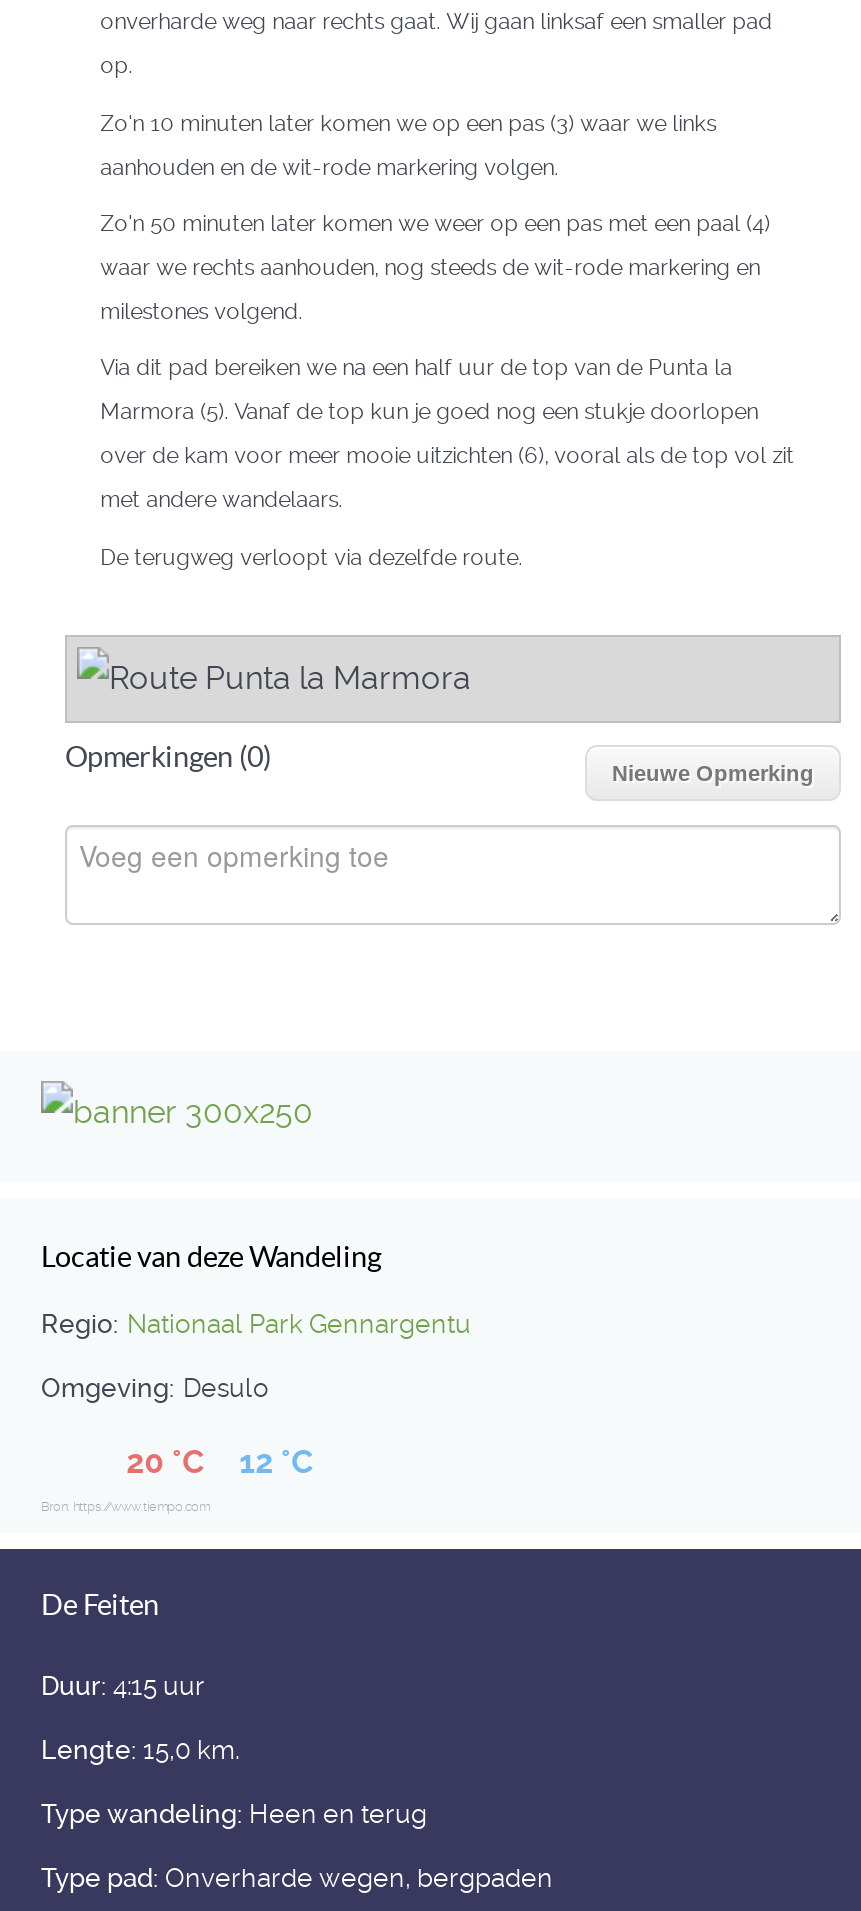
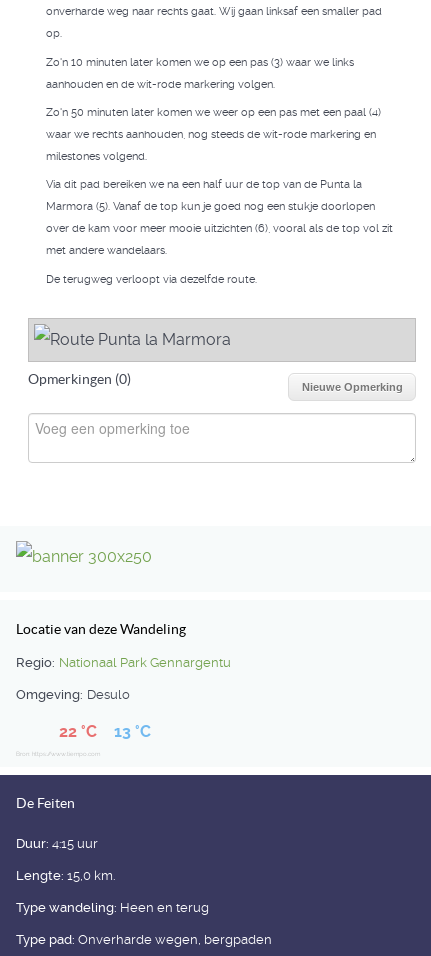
[126,1443,204,1481] 20 °C -> [59,722,97,741] 22 °C
[239,1443,313,1481] 12 °C -> [114,722,151,741] 13 °C

